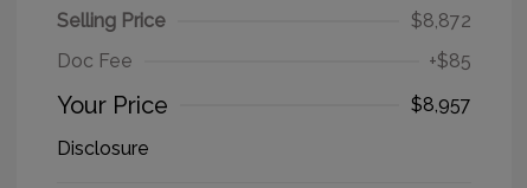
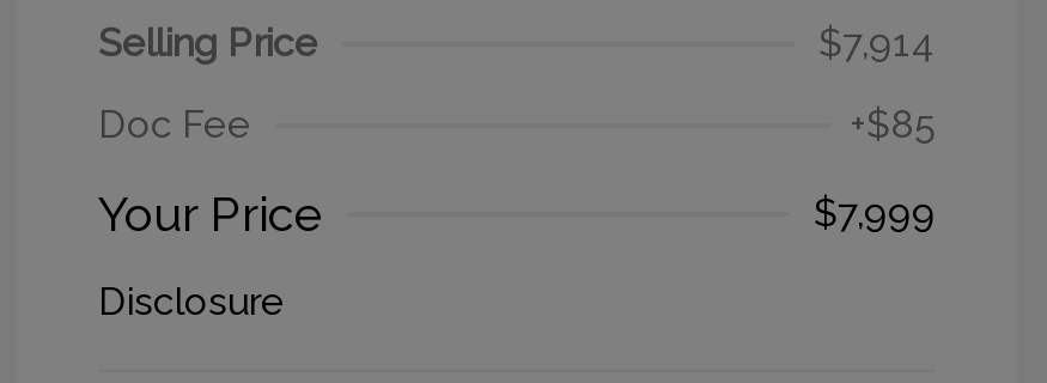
[411,10,471,32] $8,872 -> [818,20,936,66] $7,914
[411,94,471,116] $8,957 -> [814,190,936,236] $7,999

